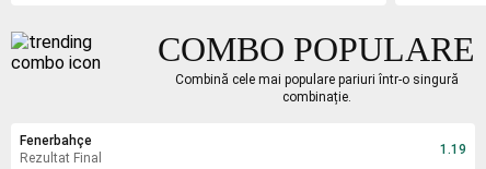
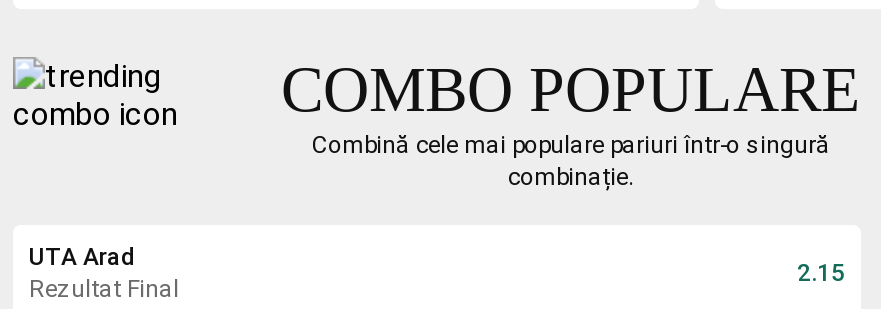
[20,133,92,148] Fenerbahçe -> [29,243,135,271] UTA Arad
[440,142,466,157] 1.19 -> [797,259,845,287] 2.15

